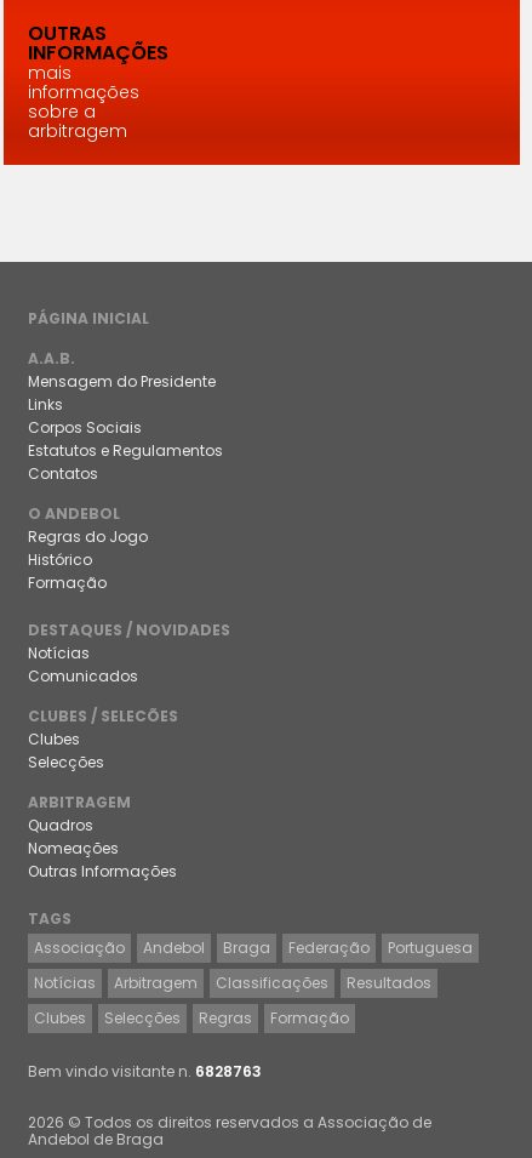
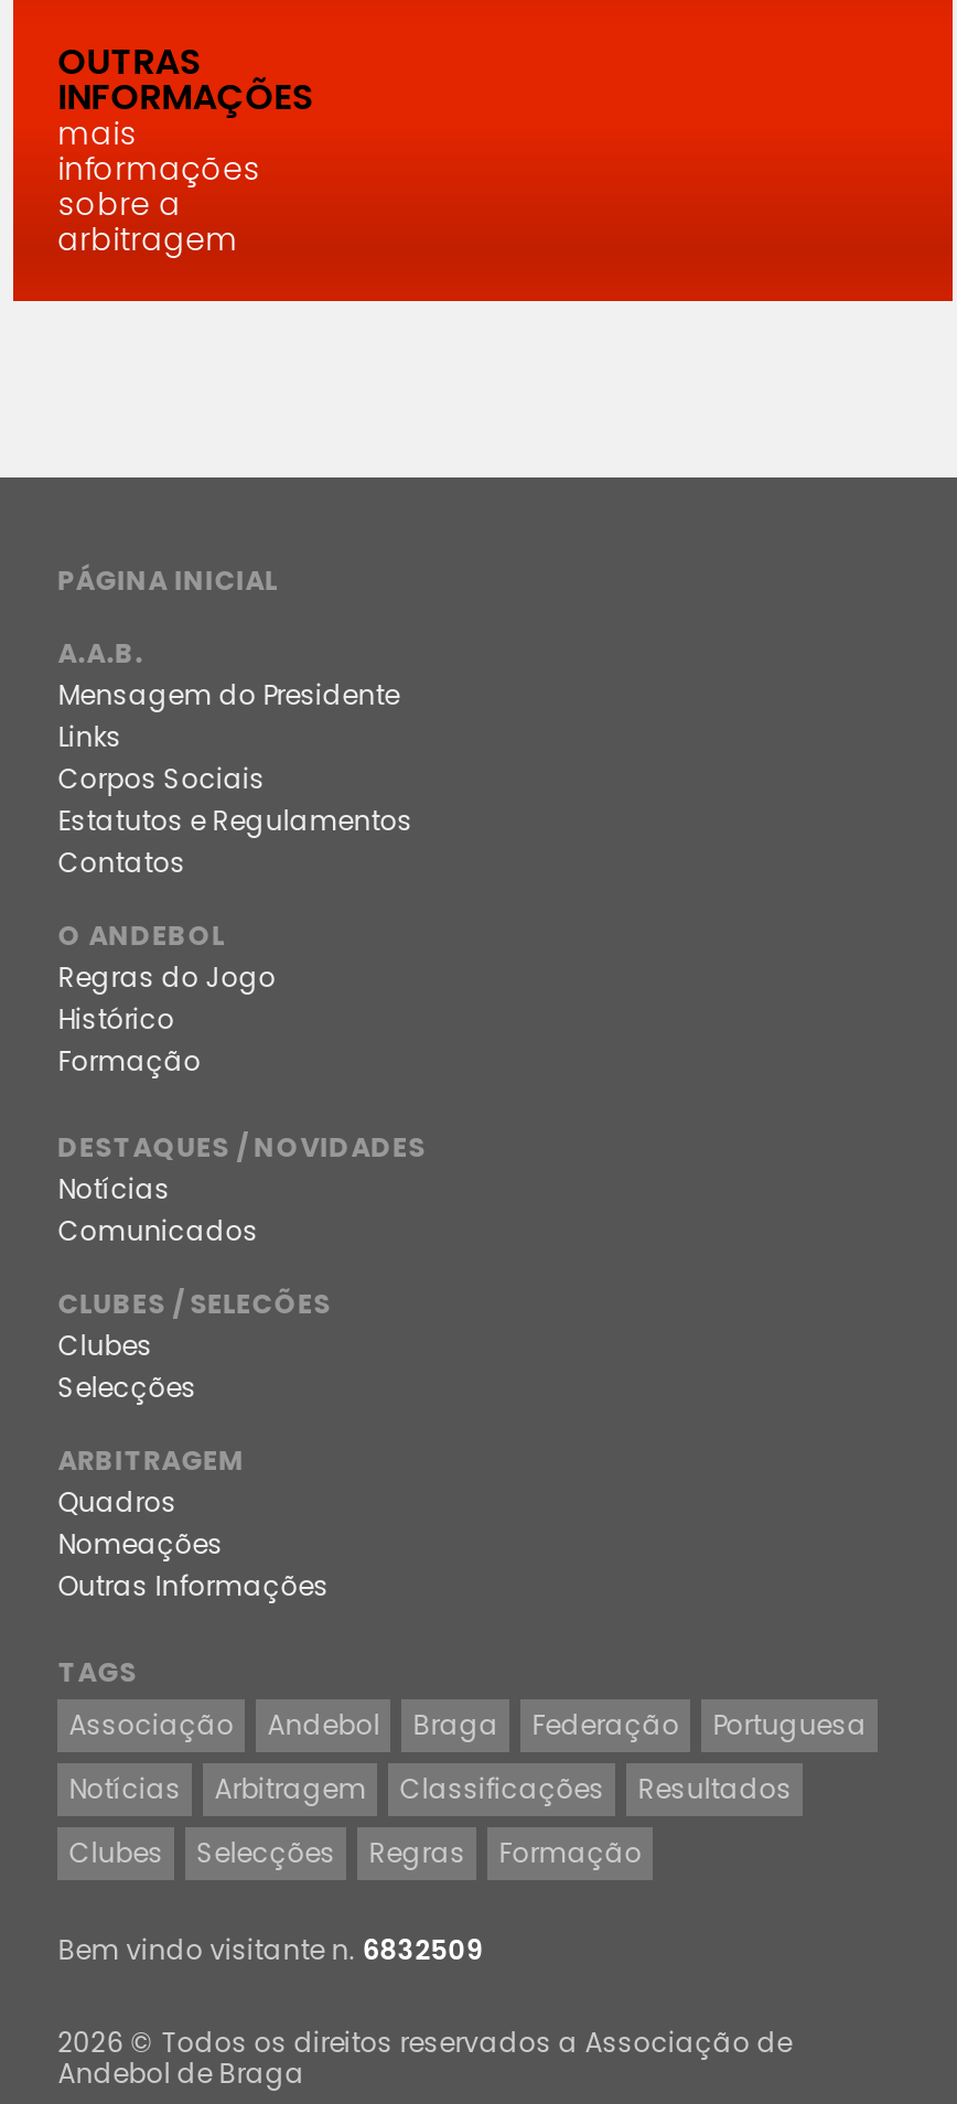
[28,1061,262,1082] Bem vindo visitante n. 6828763 -> [58,1931,483,1968] Bem vindo visitante n. 6832509

